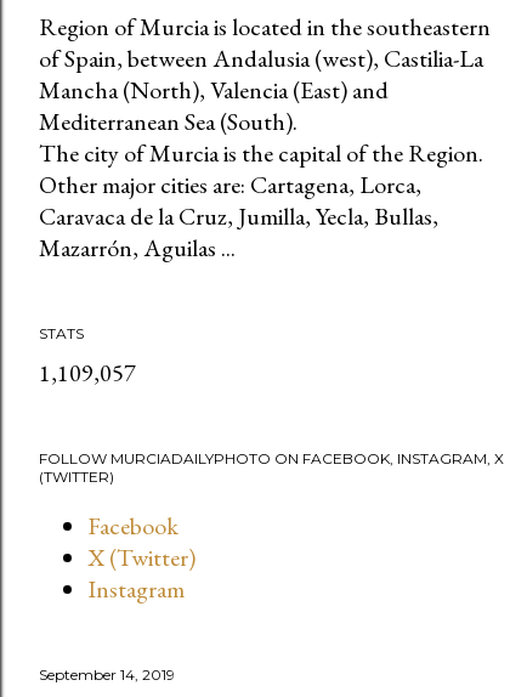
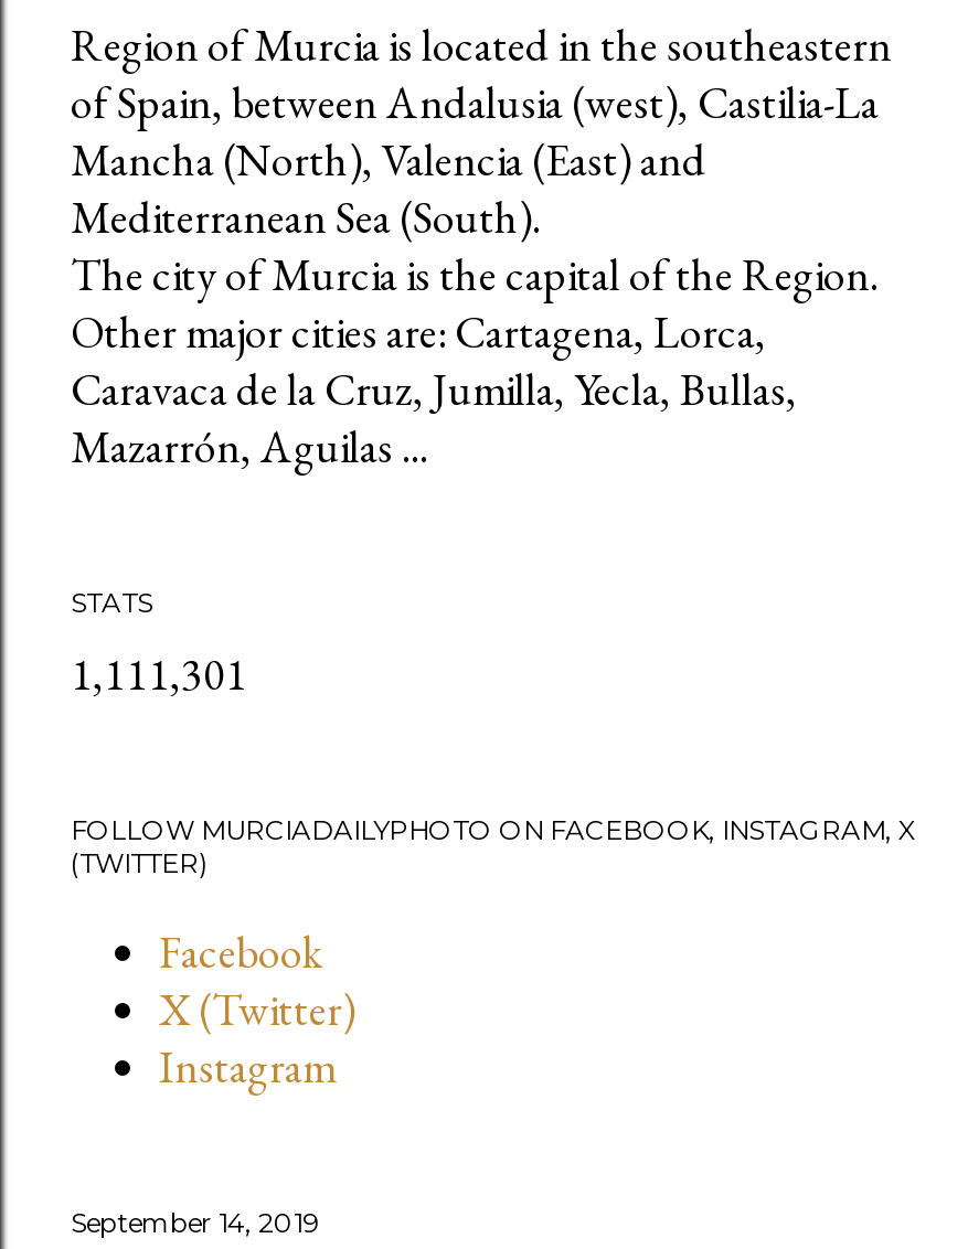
[39,357,136,389] 1,109,057 -> [71,645,247,703] 1,111,301

